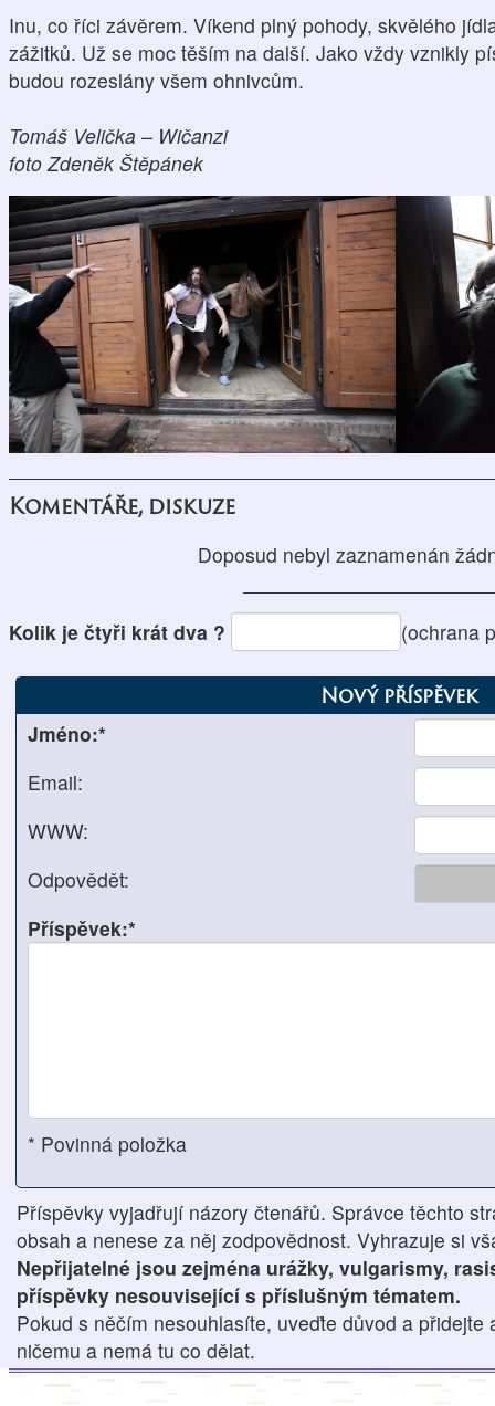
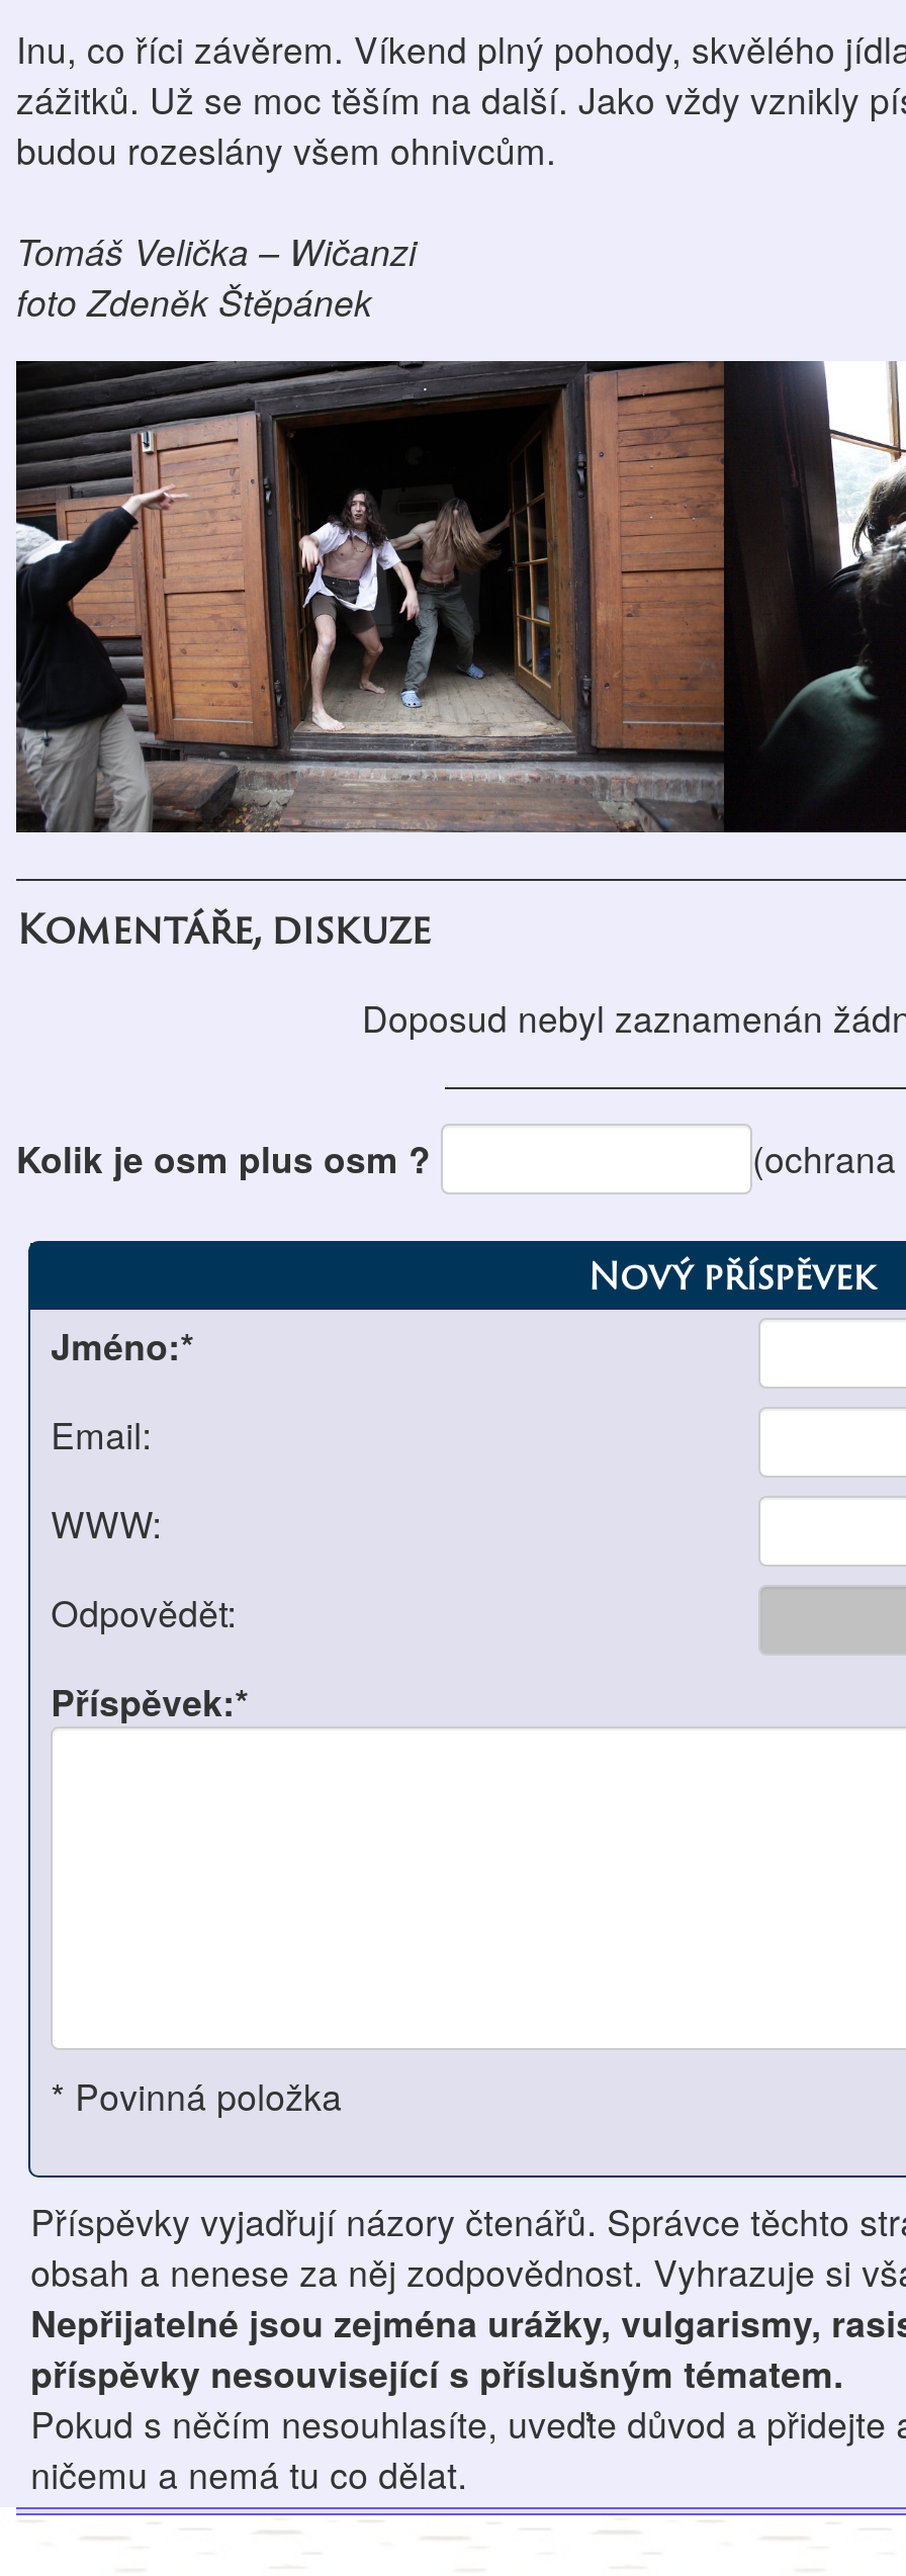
[9,618,231,645] Kolik je čtyři krát dva ? -> [16,1134,441,1184] Kolik je osm plus osm ?

